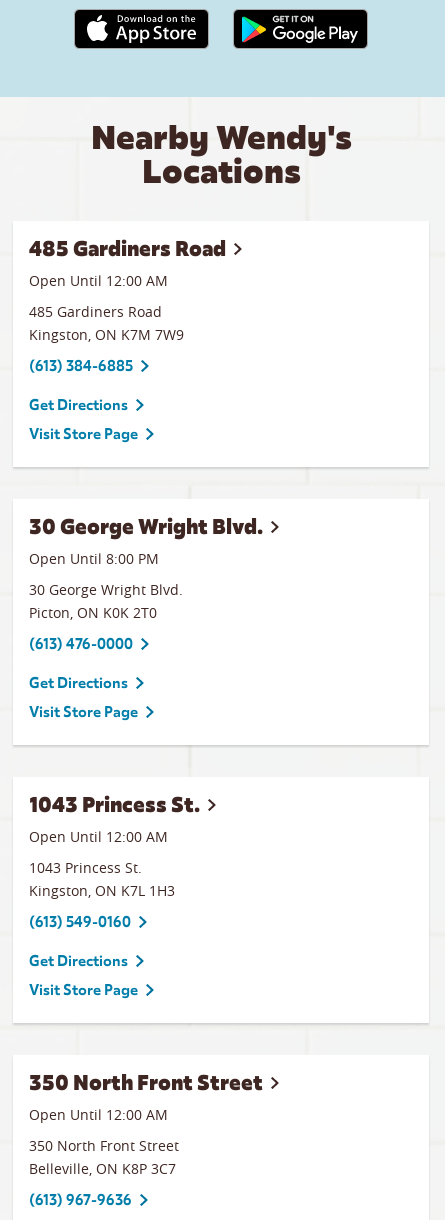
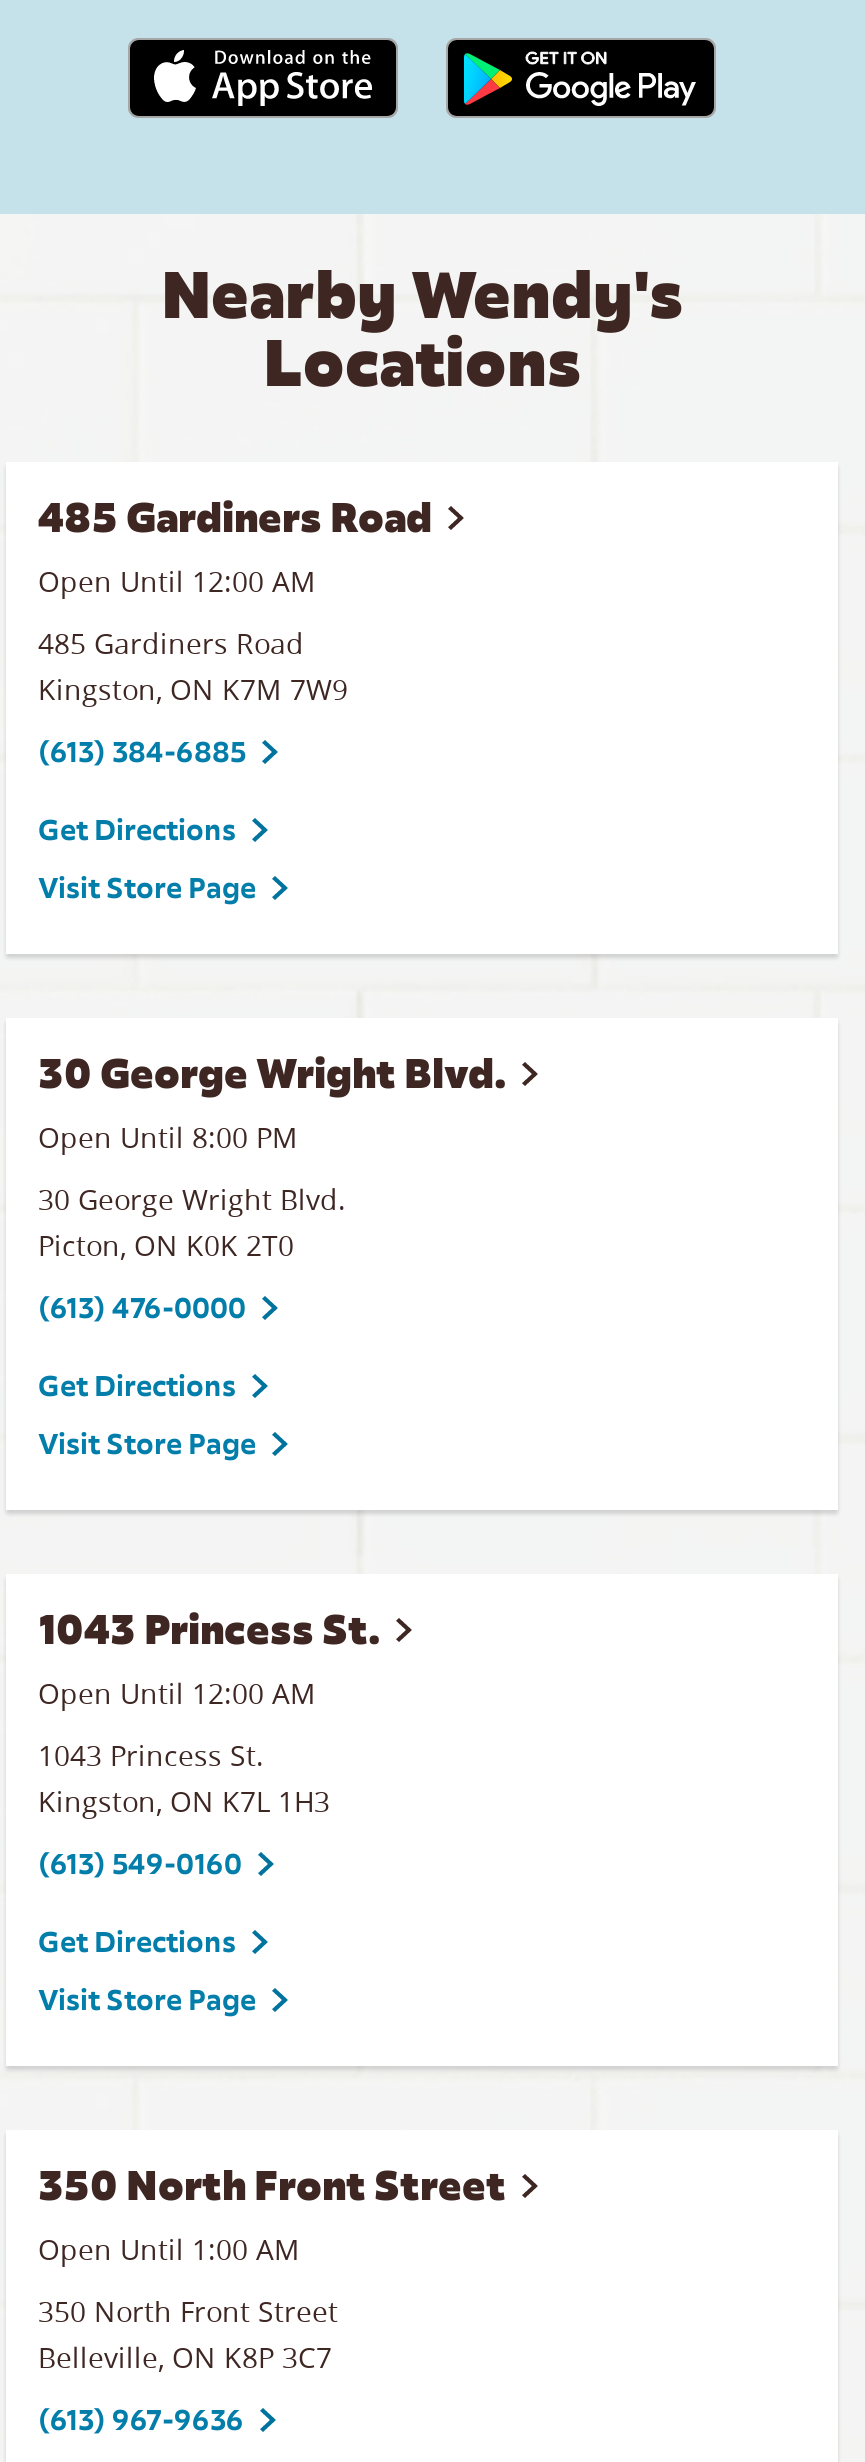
[29,1105,168,1124] Open Until 12:00 AM -> [38,2229,300,2267] Open Until 1:00 AM

